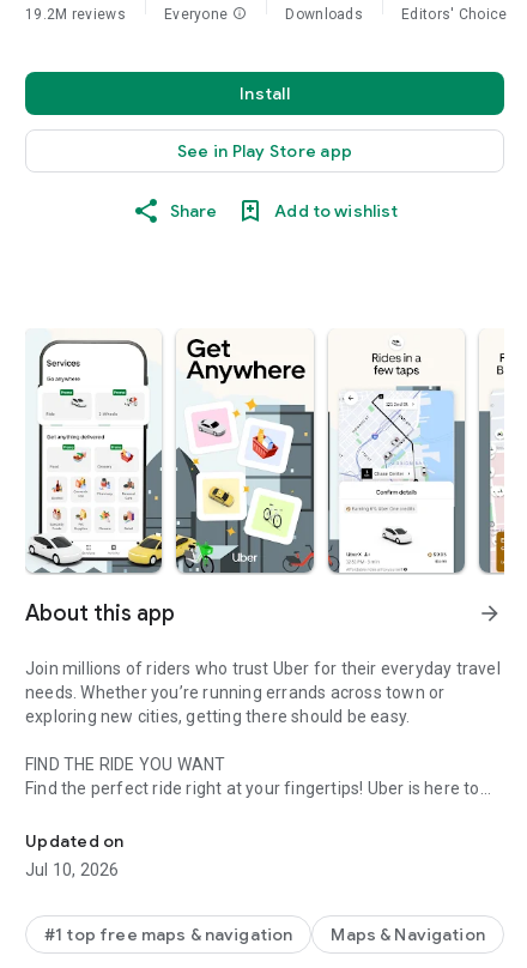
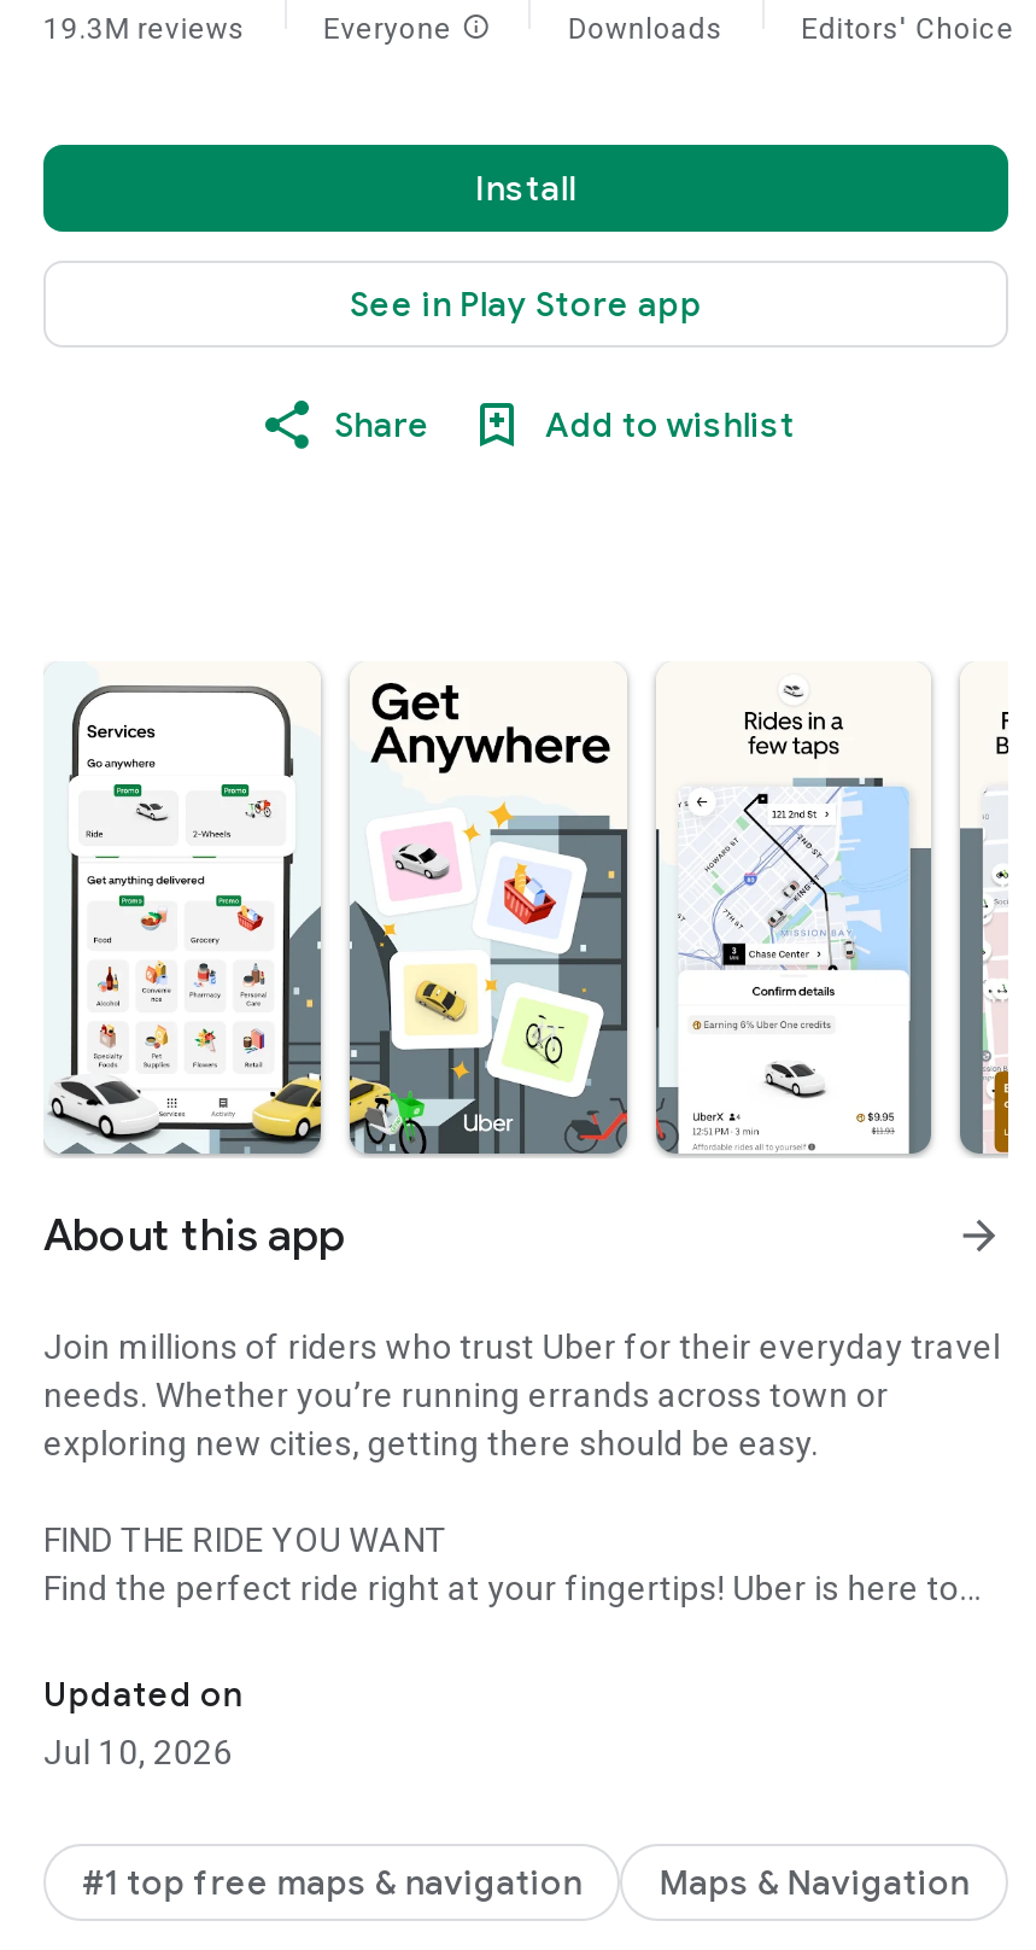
[25,6,126,23] 19.2M reviews -> [43,12,246,46] 19.3M reviews

